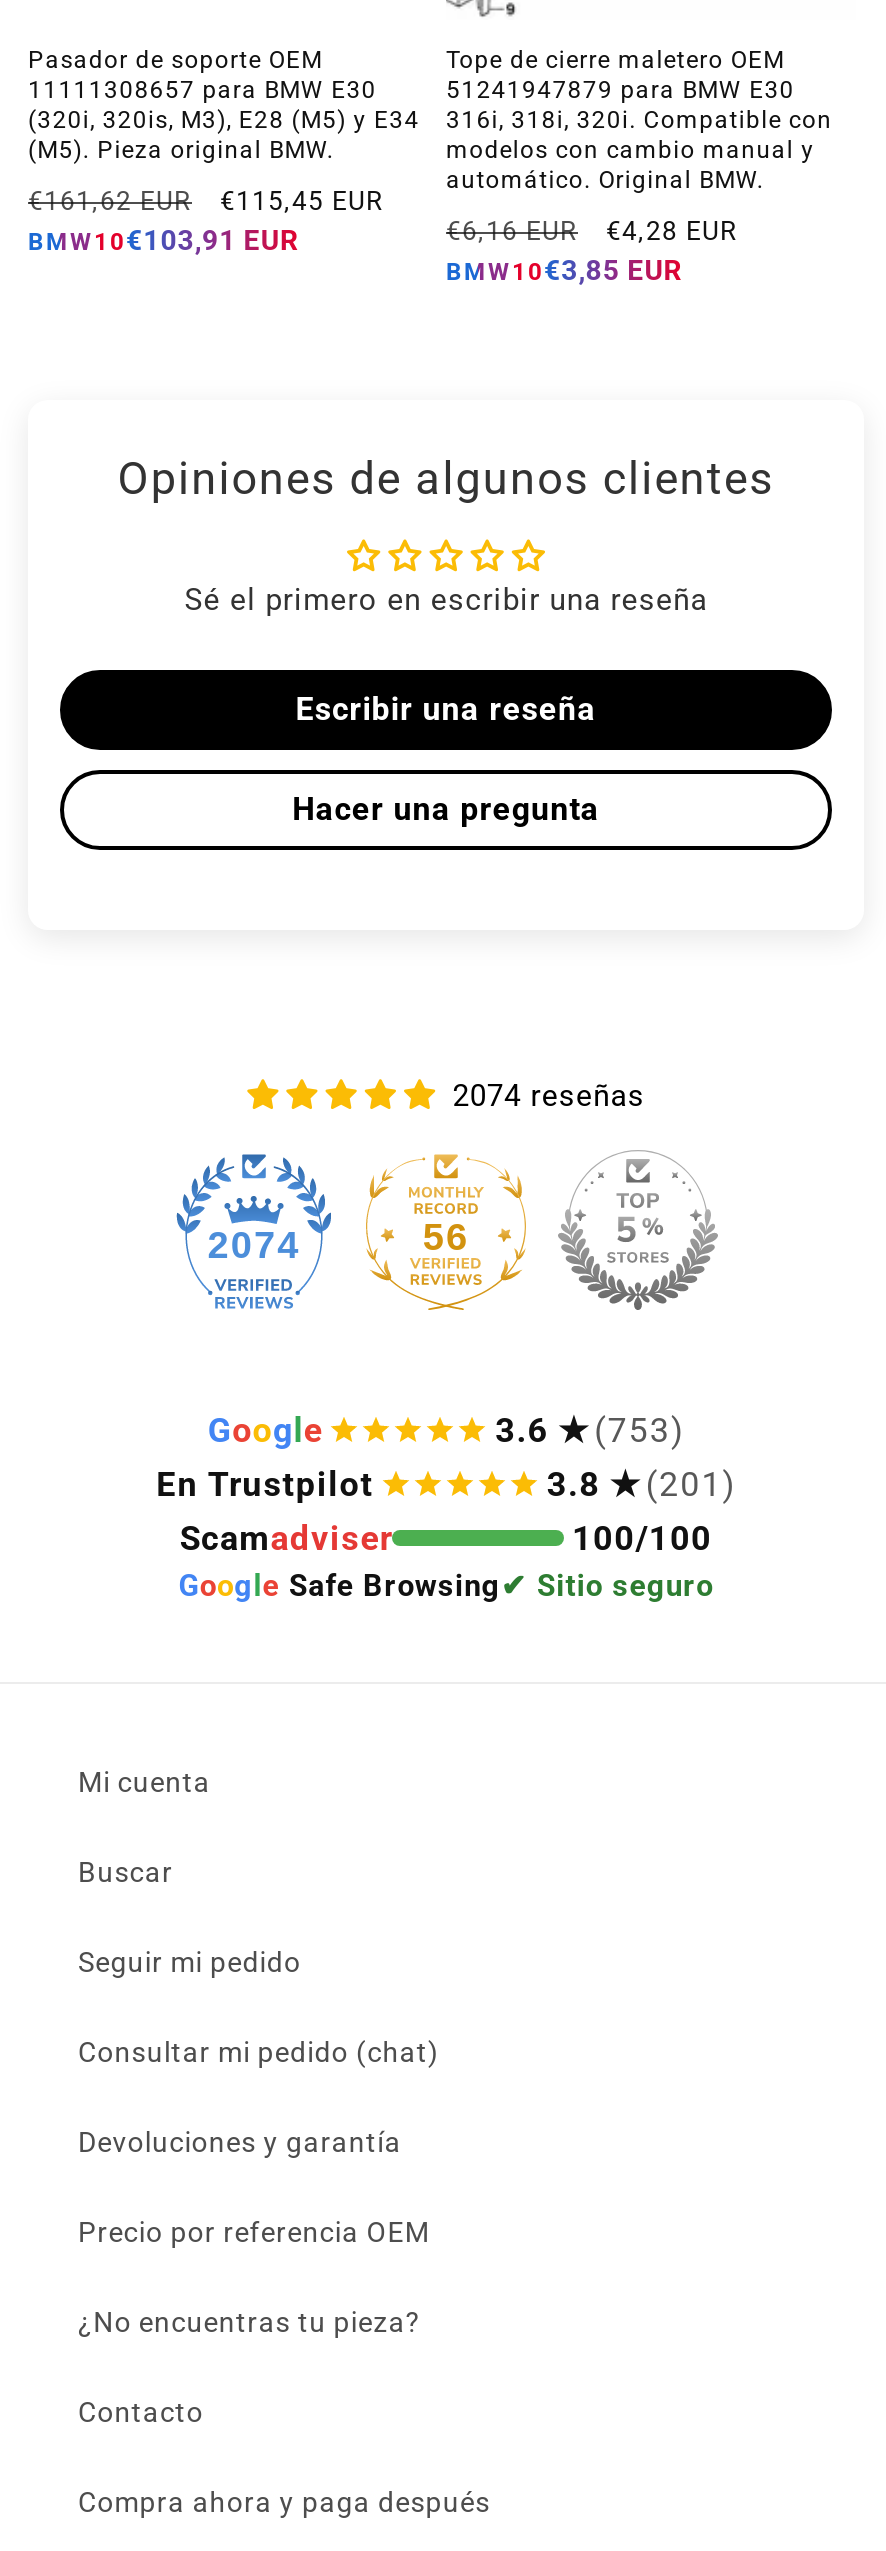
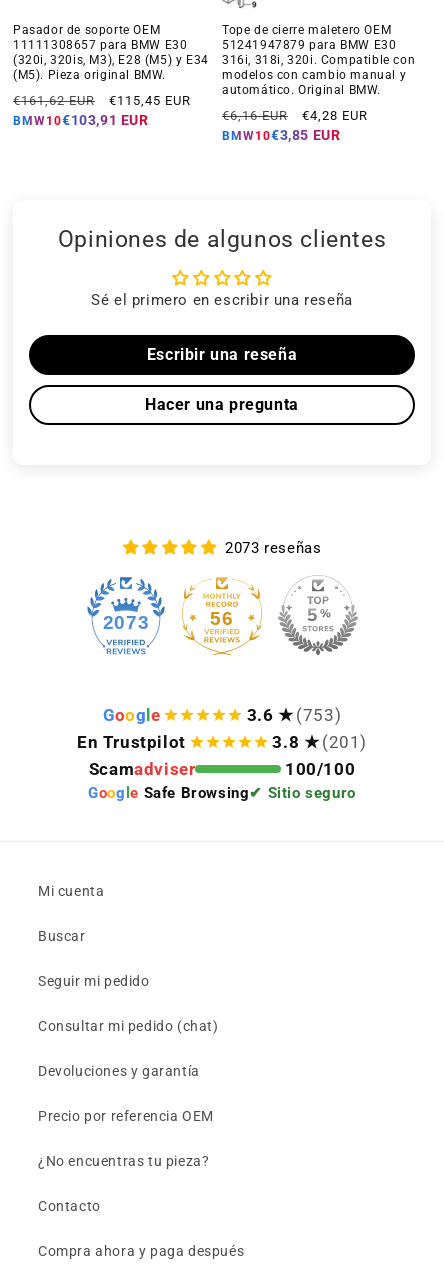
[452,1078,645,1114] 2074 reseñas -> [225,539,321,557] 2073 reseñas
[208,1224,300,1266] 2074 -> [103,612,149,633] 2073

